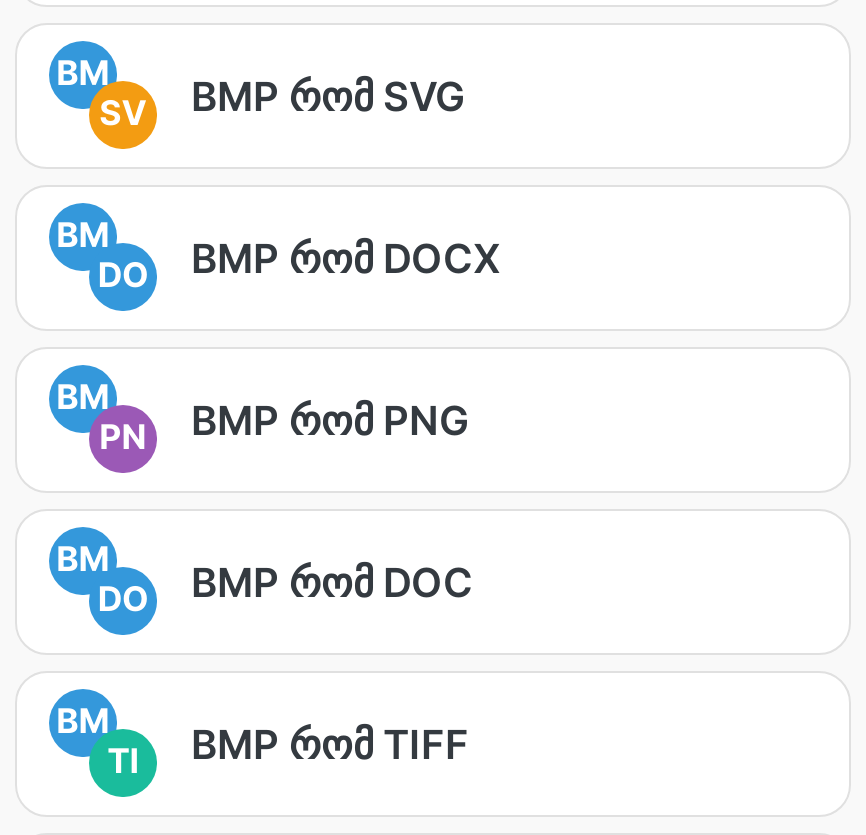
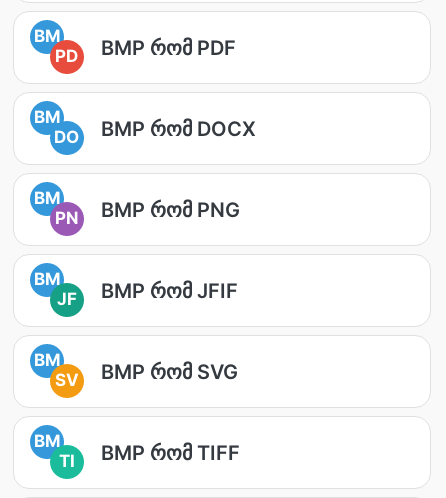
[100,72,465,133] SV | BMP რომ SVG -> [56,35,236,66] PD | BMP რომ PDF
[98,558,473,619] DO | BMP რომ DOC -> [34,278,238,390] JF | BMP რომ JFIF | BM | SV | BMP რომ SVG

